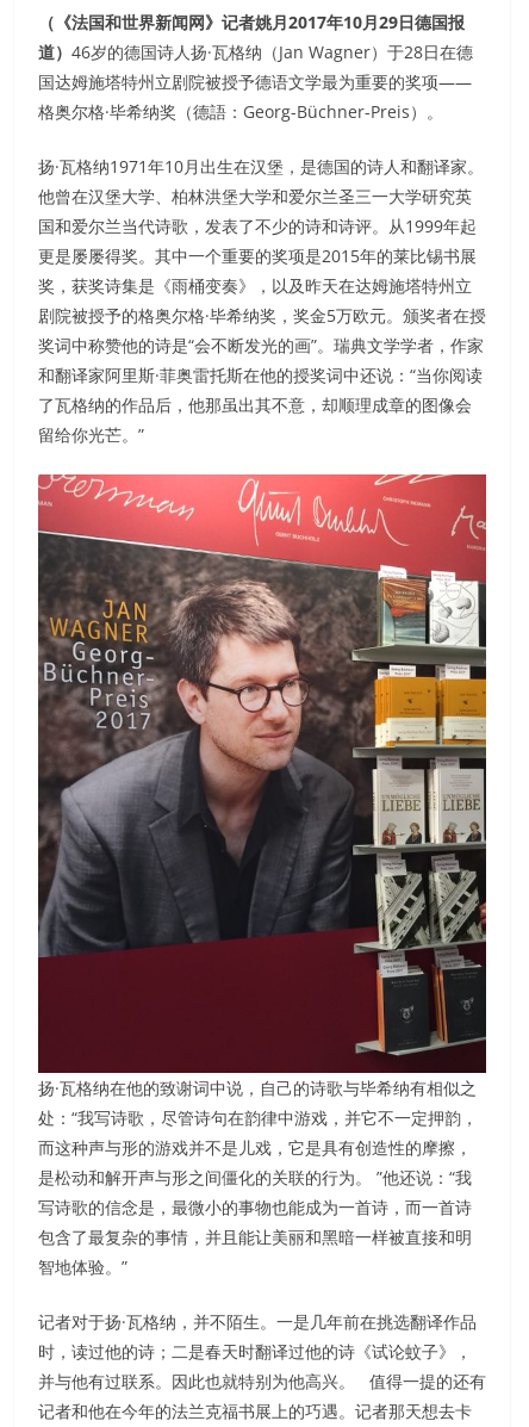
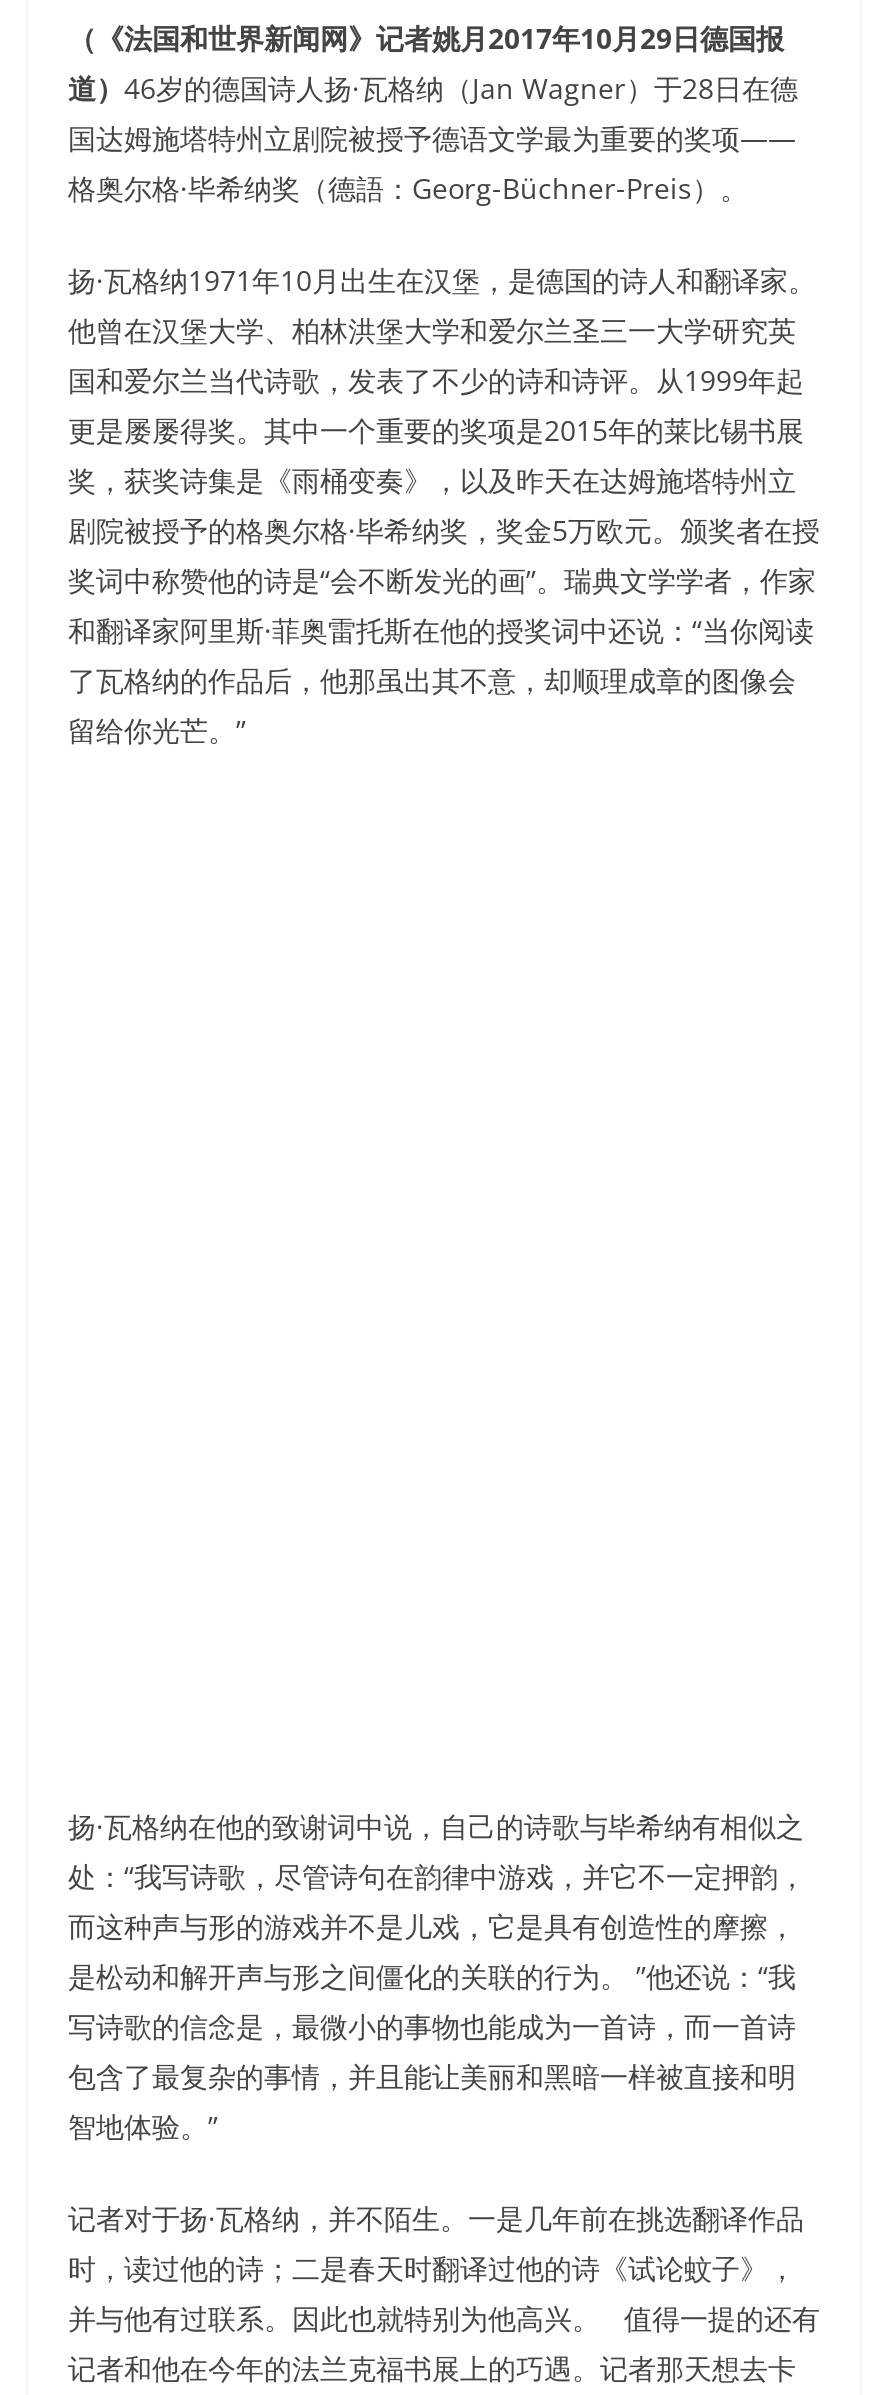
[37,473,487,1074] [image] -> none

